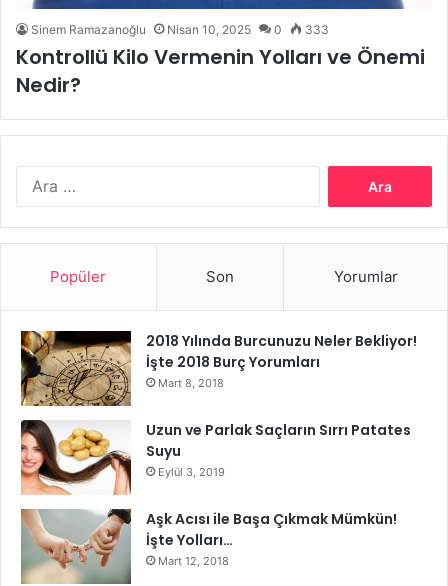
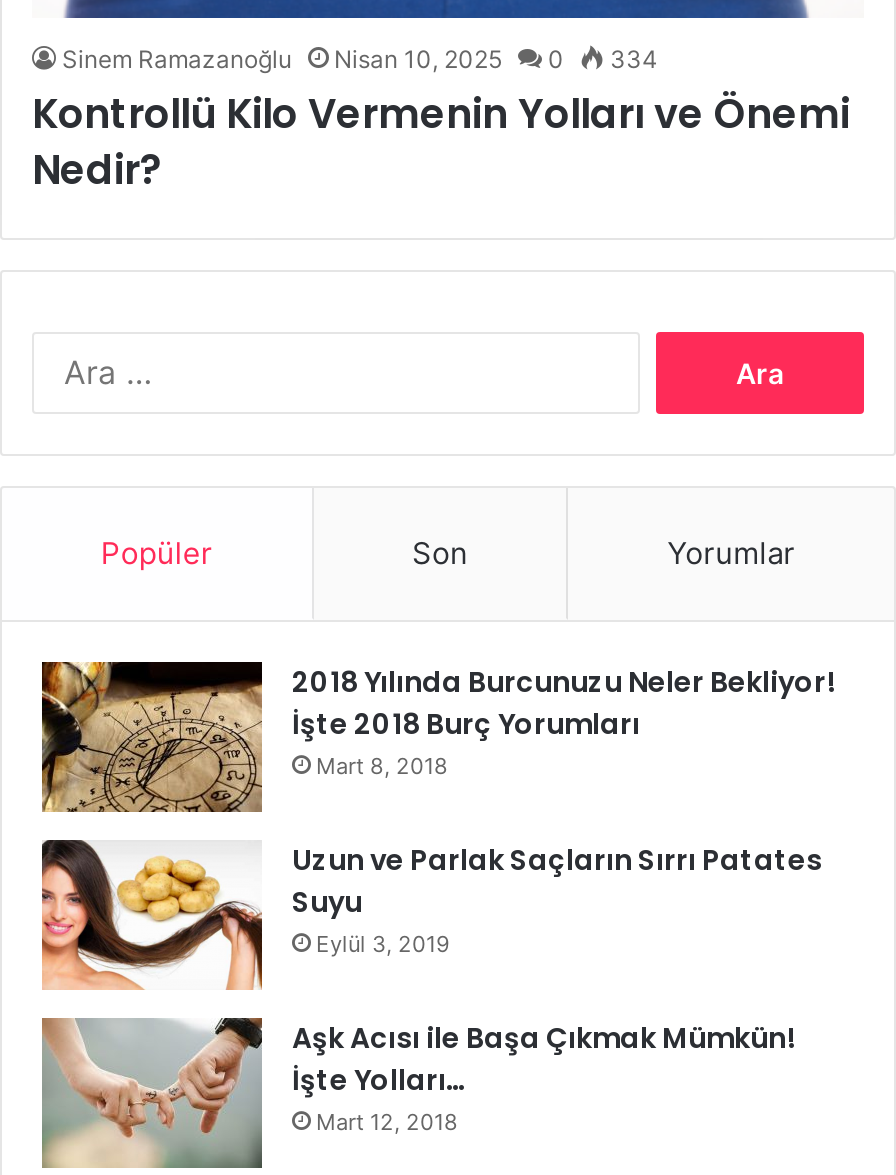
[31,22,329,37] Sinem Ramazanoğlu Nisan 10, 2025 0 333 -> [62,44,658,74] Sinem Ramazanoğlu Nisan 10, 2025 0 334

